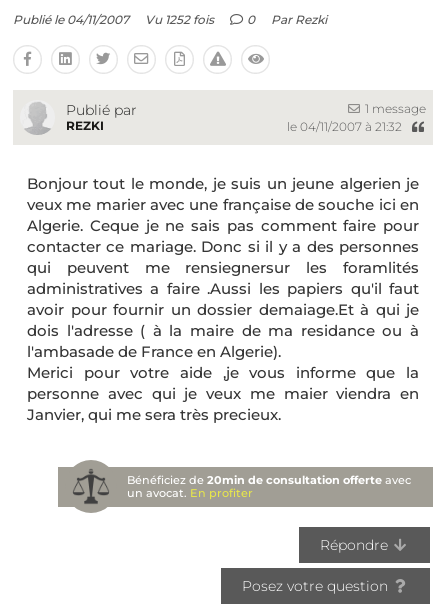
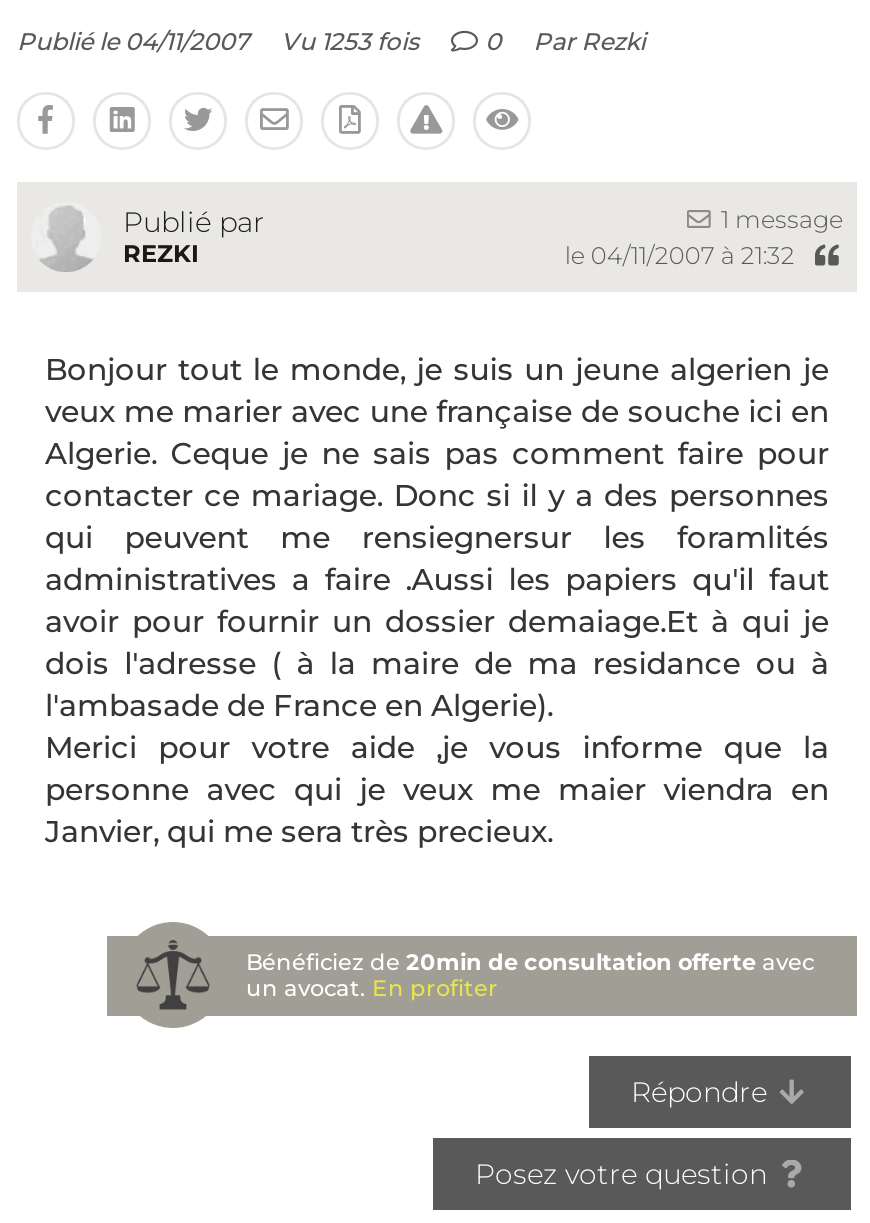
[13,12,214,27] Publié le 04/11/2007 Vu 1252 fois -> [17,26,419,56] Publié le 04/11/2007 Vu 1253 fois

